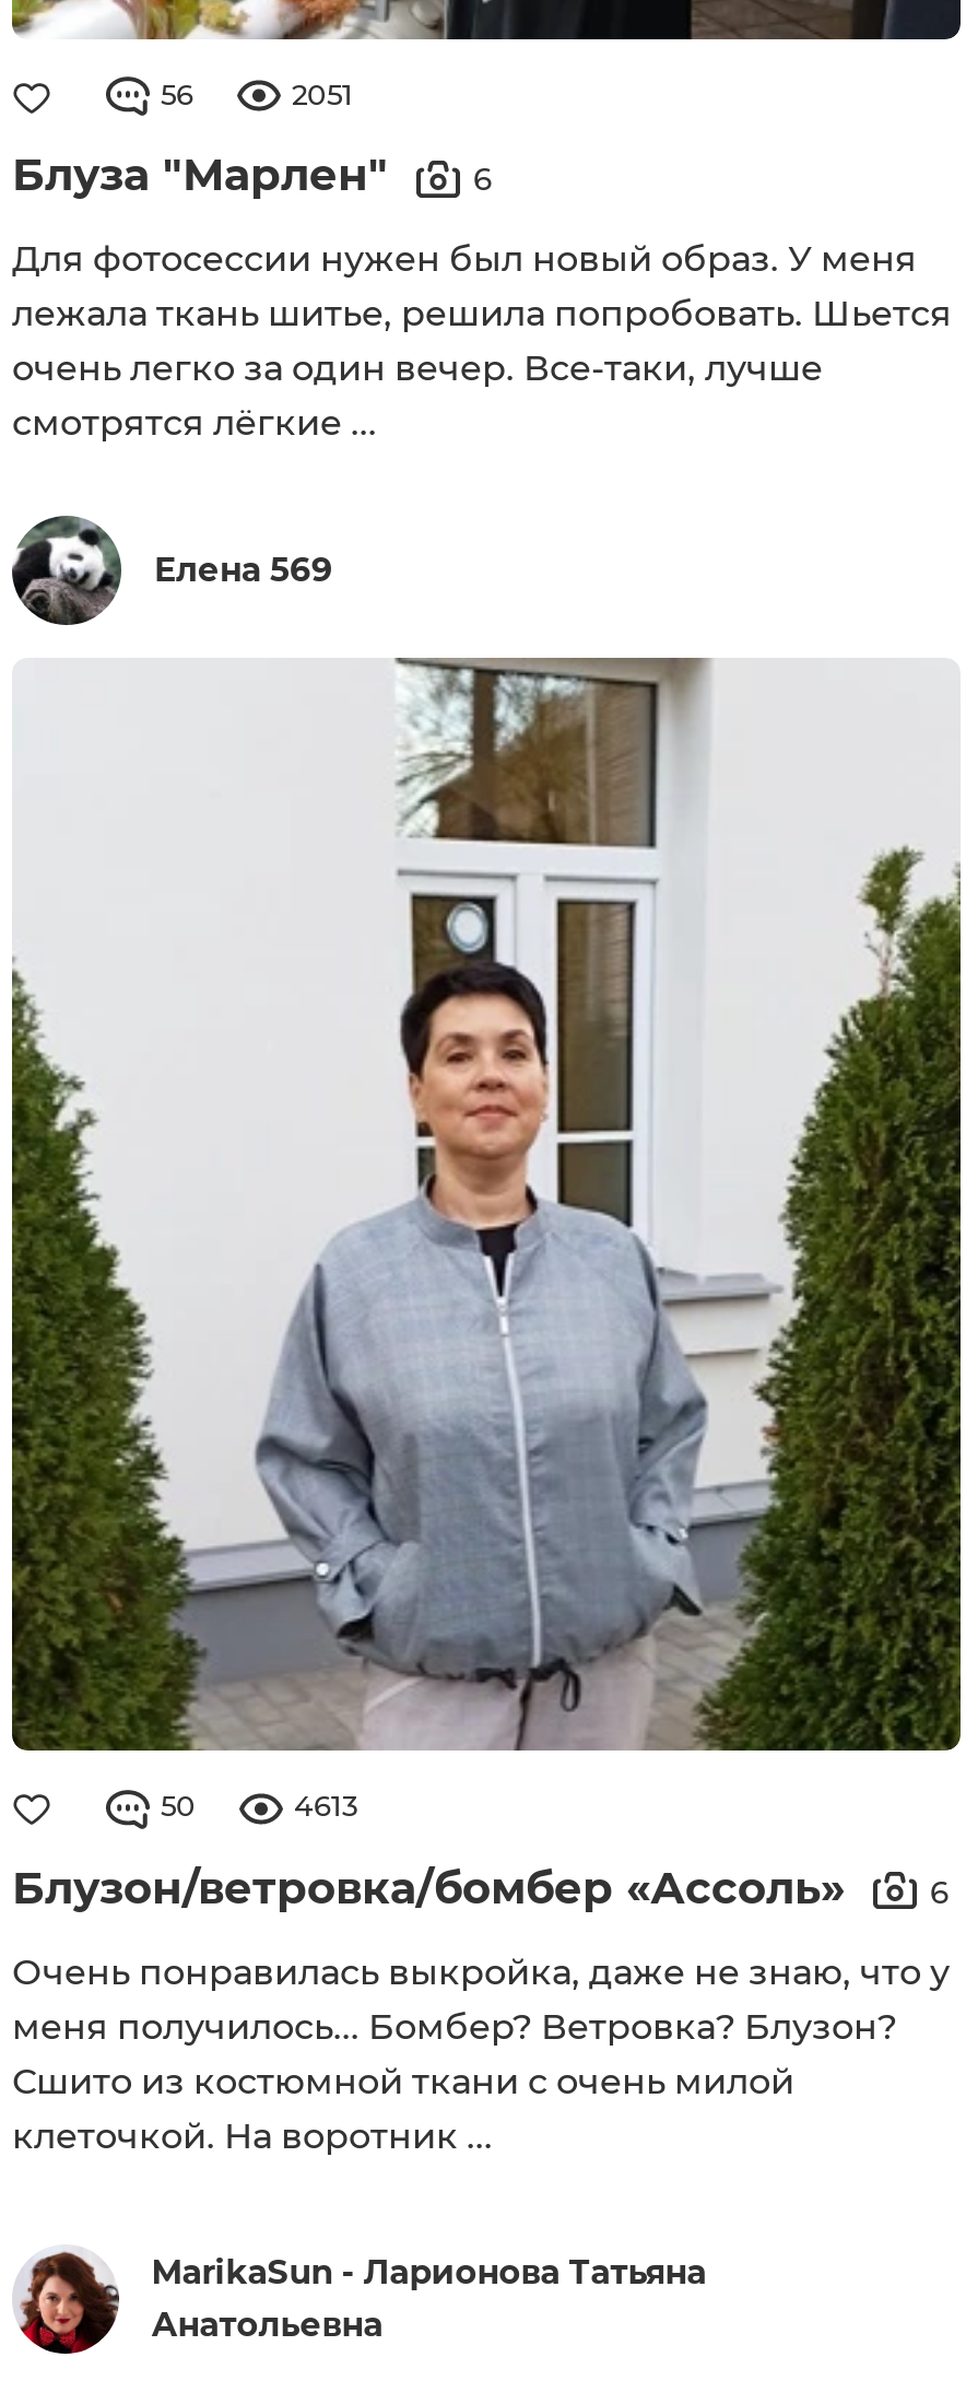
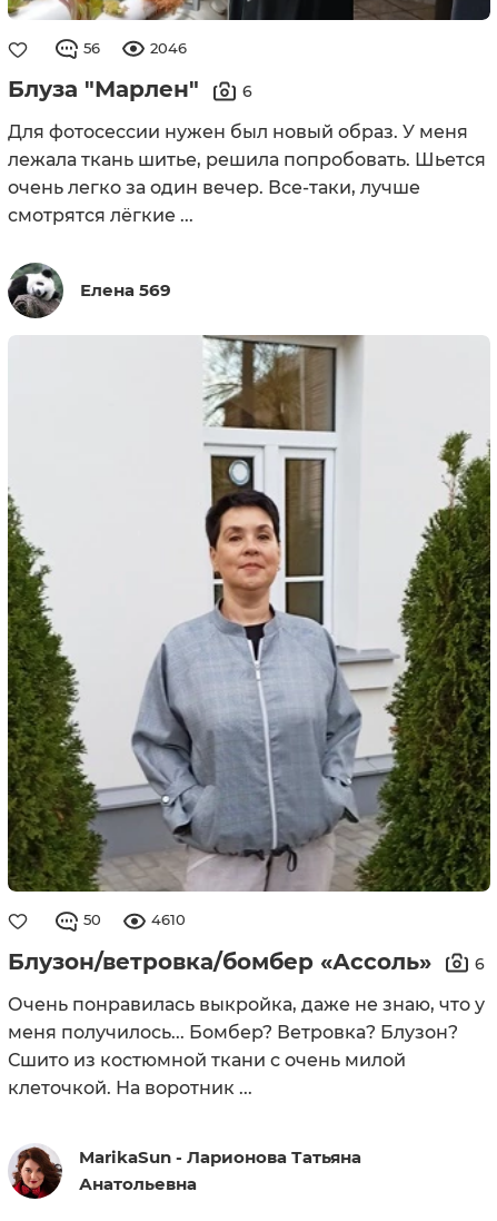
[292,76,353,111] 2051 -> [150,39,187,57] 2046
[294,1788,357,1823] 4613 -> [151,911,186,928] 4610

